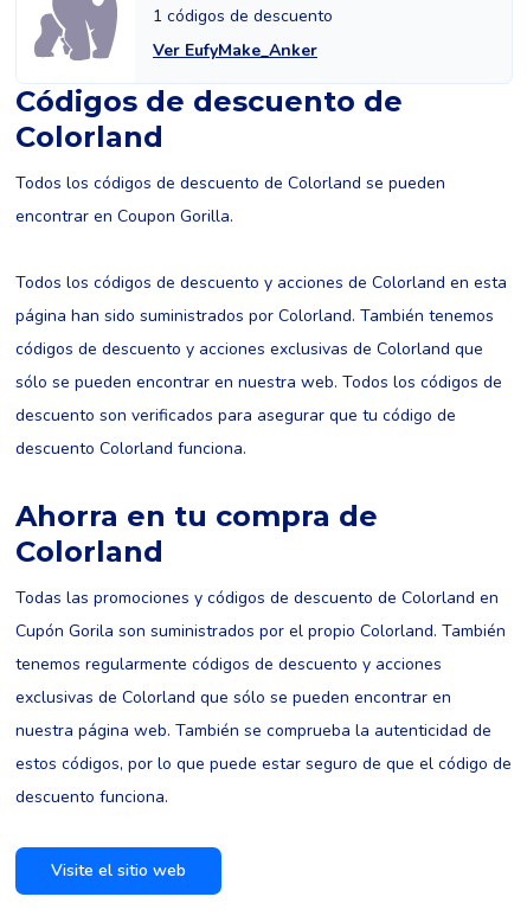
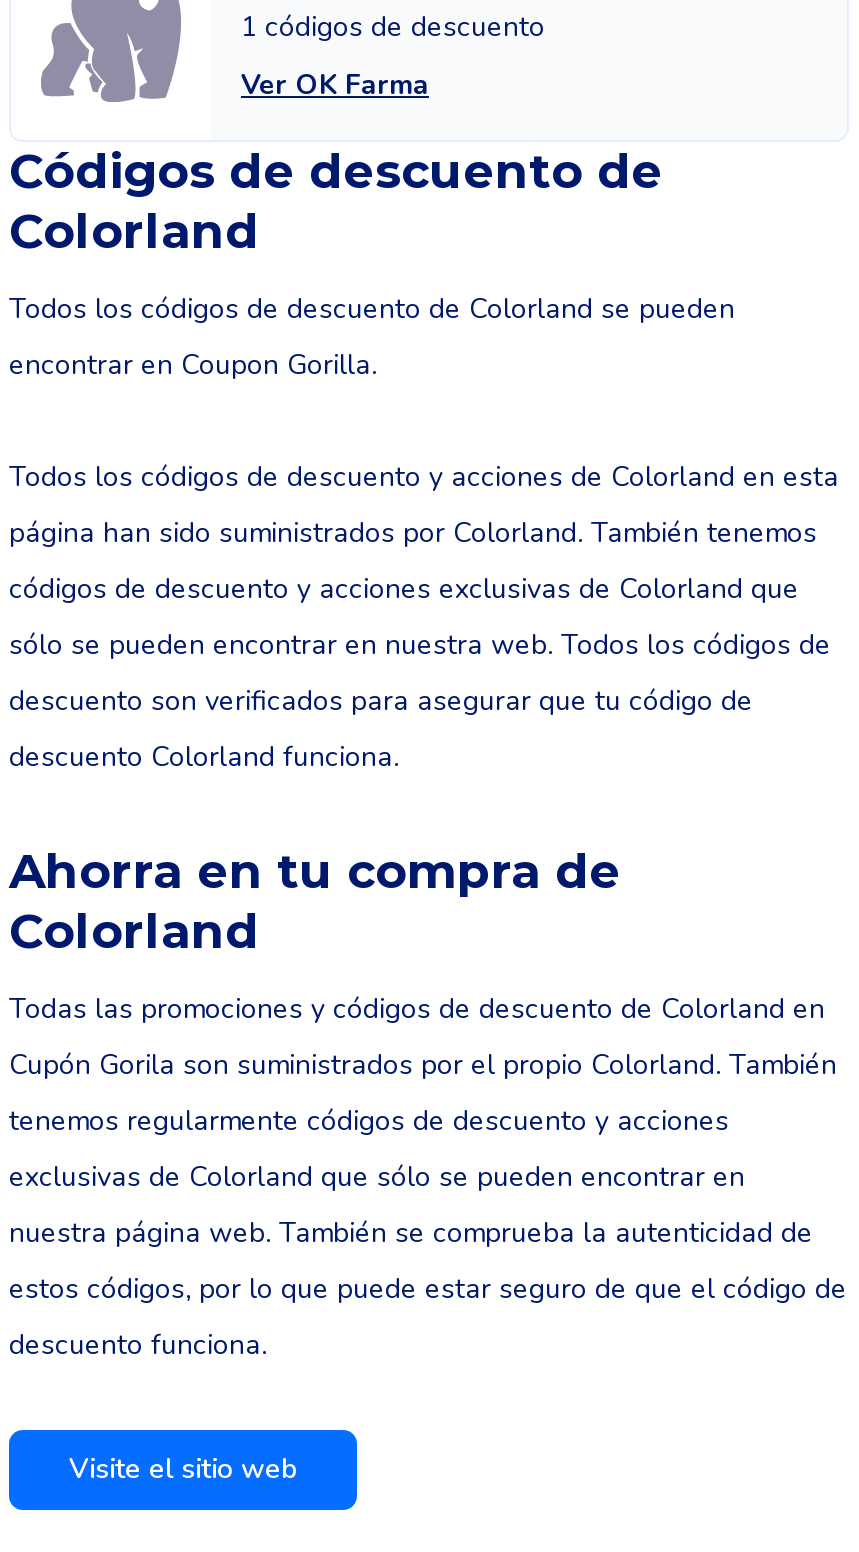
[153,39,317,62] Ver EufyMake_Anker -> [241,66,429,104] Ver OK Farma

